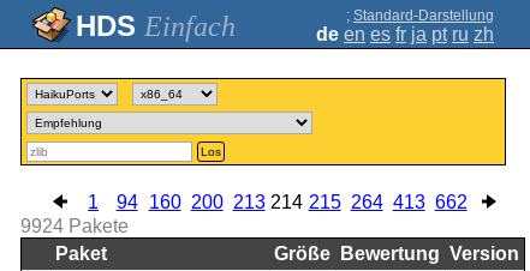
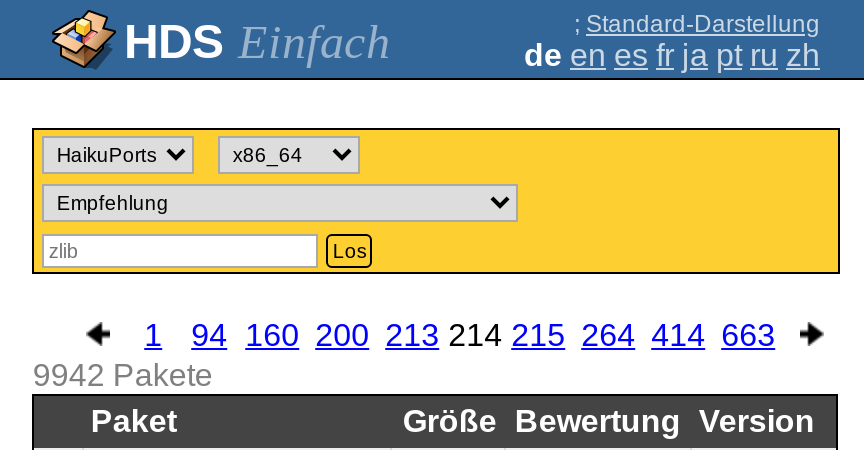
[88,192,467,212] 1 94 160 200 213 214 215 264 413 662 -> [144,318,775,352] 1 94 160 200 213 214 215 264 414 663
[21,216,129,236] 9924 Pakete -> [33,358,213,392] 9942 Pakete

